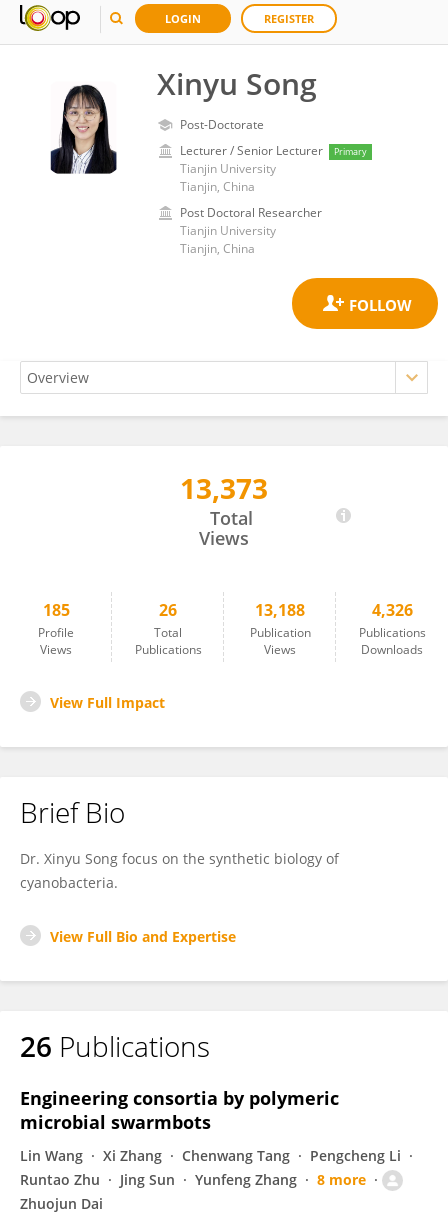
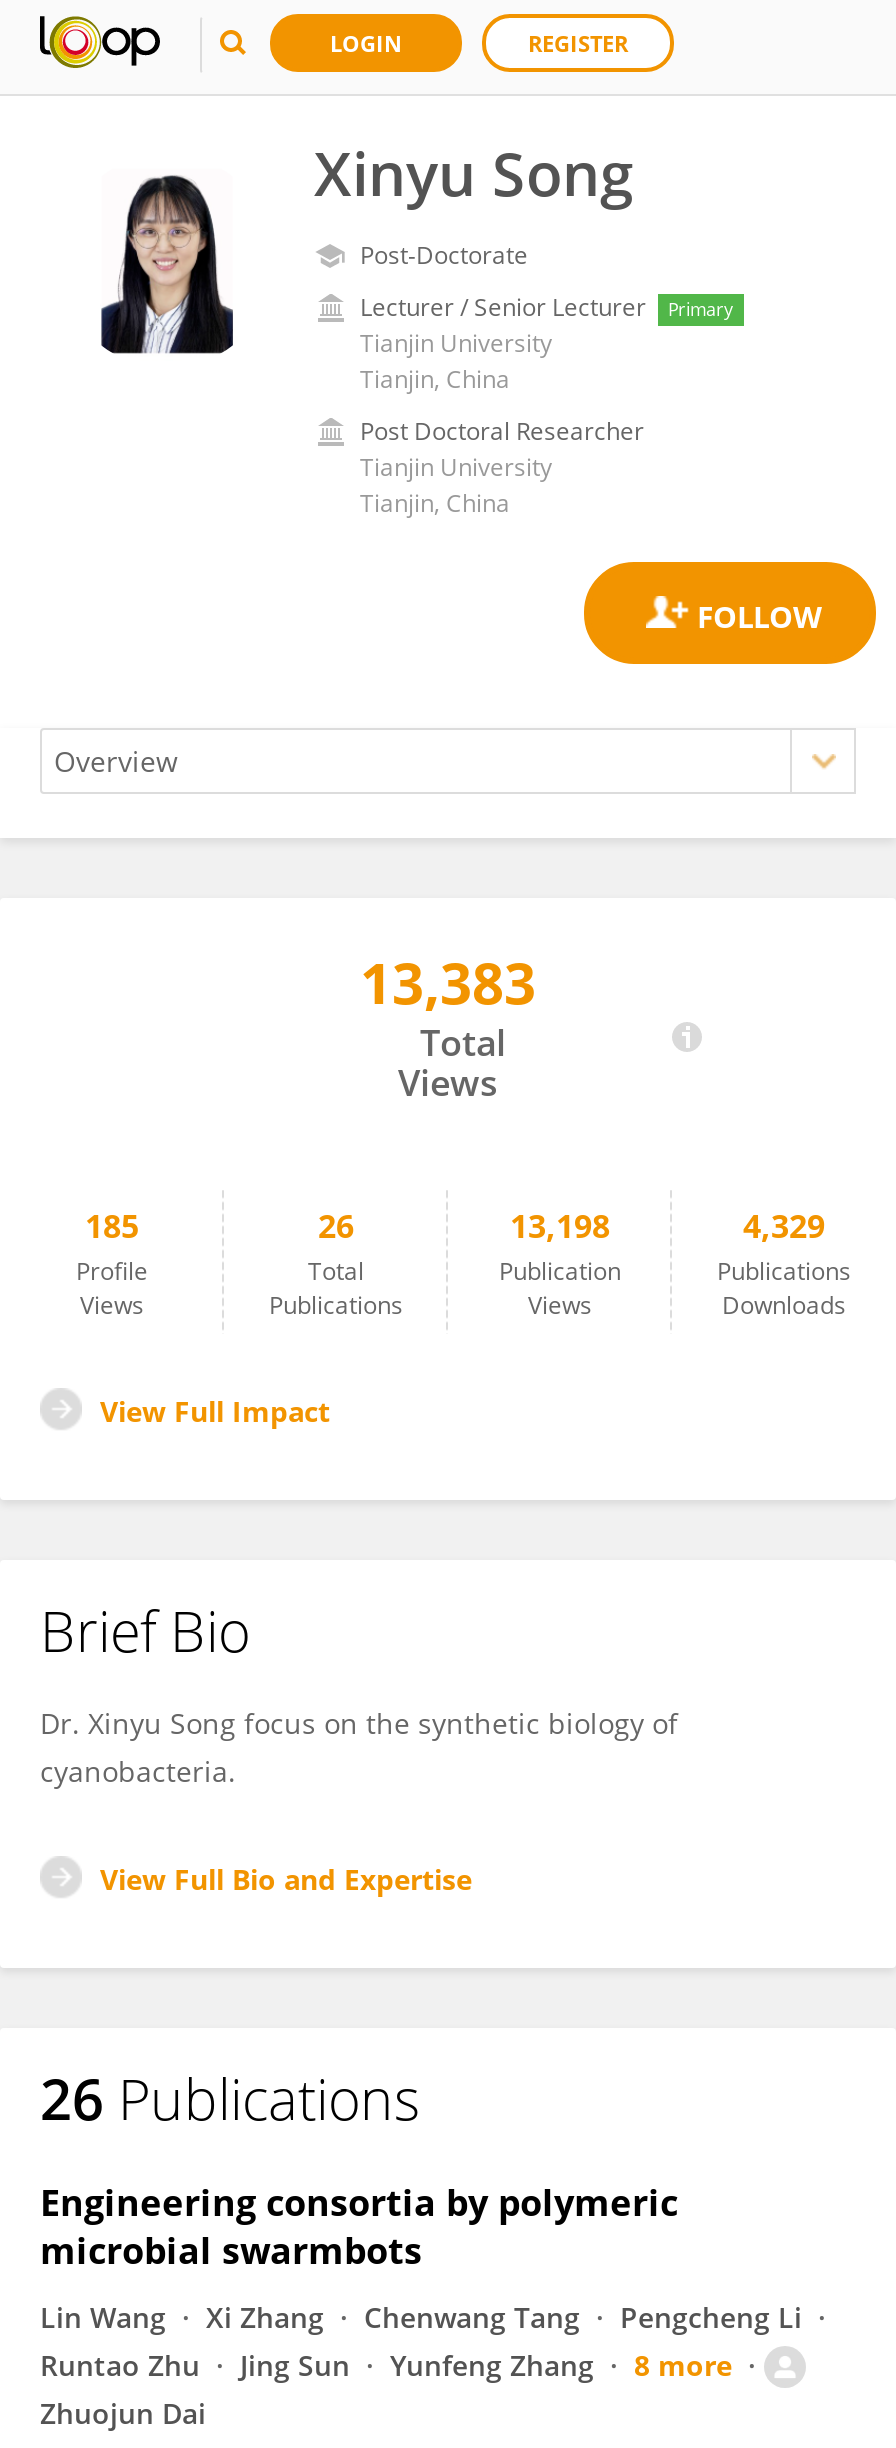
[180,469,268,507] 13,373 -> [360,944,536,1020] 13,383
[255,599,305,621] 13,188 -> [510,1204,610,1248] 13,198
[371,599,412,621] 4,326 -> [743,1204,825,1248] 4,329

